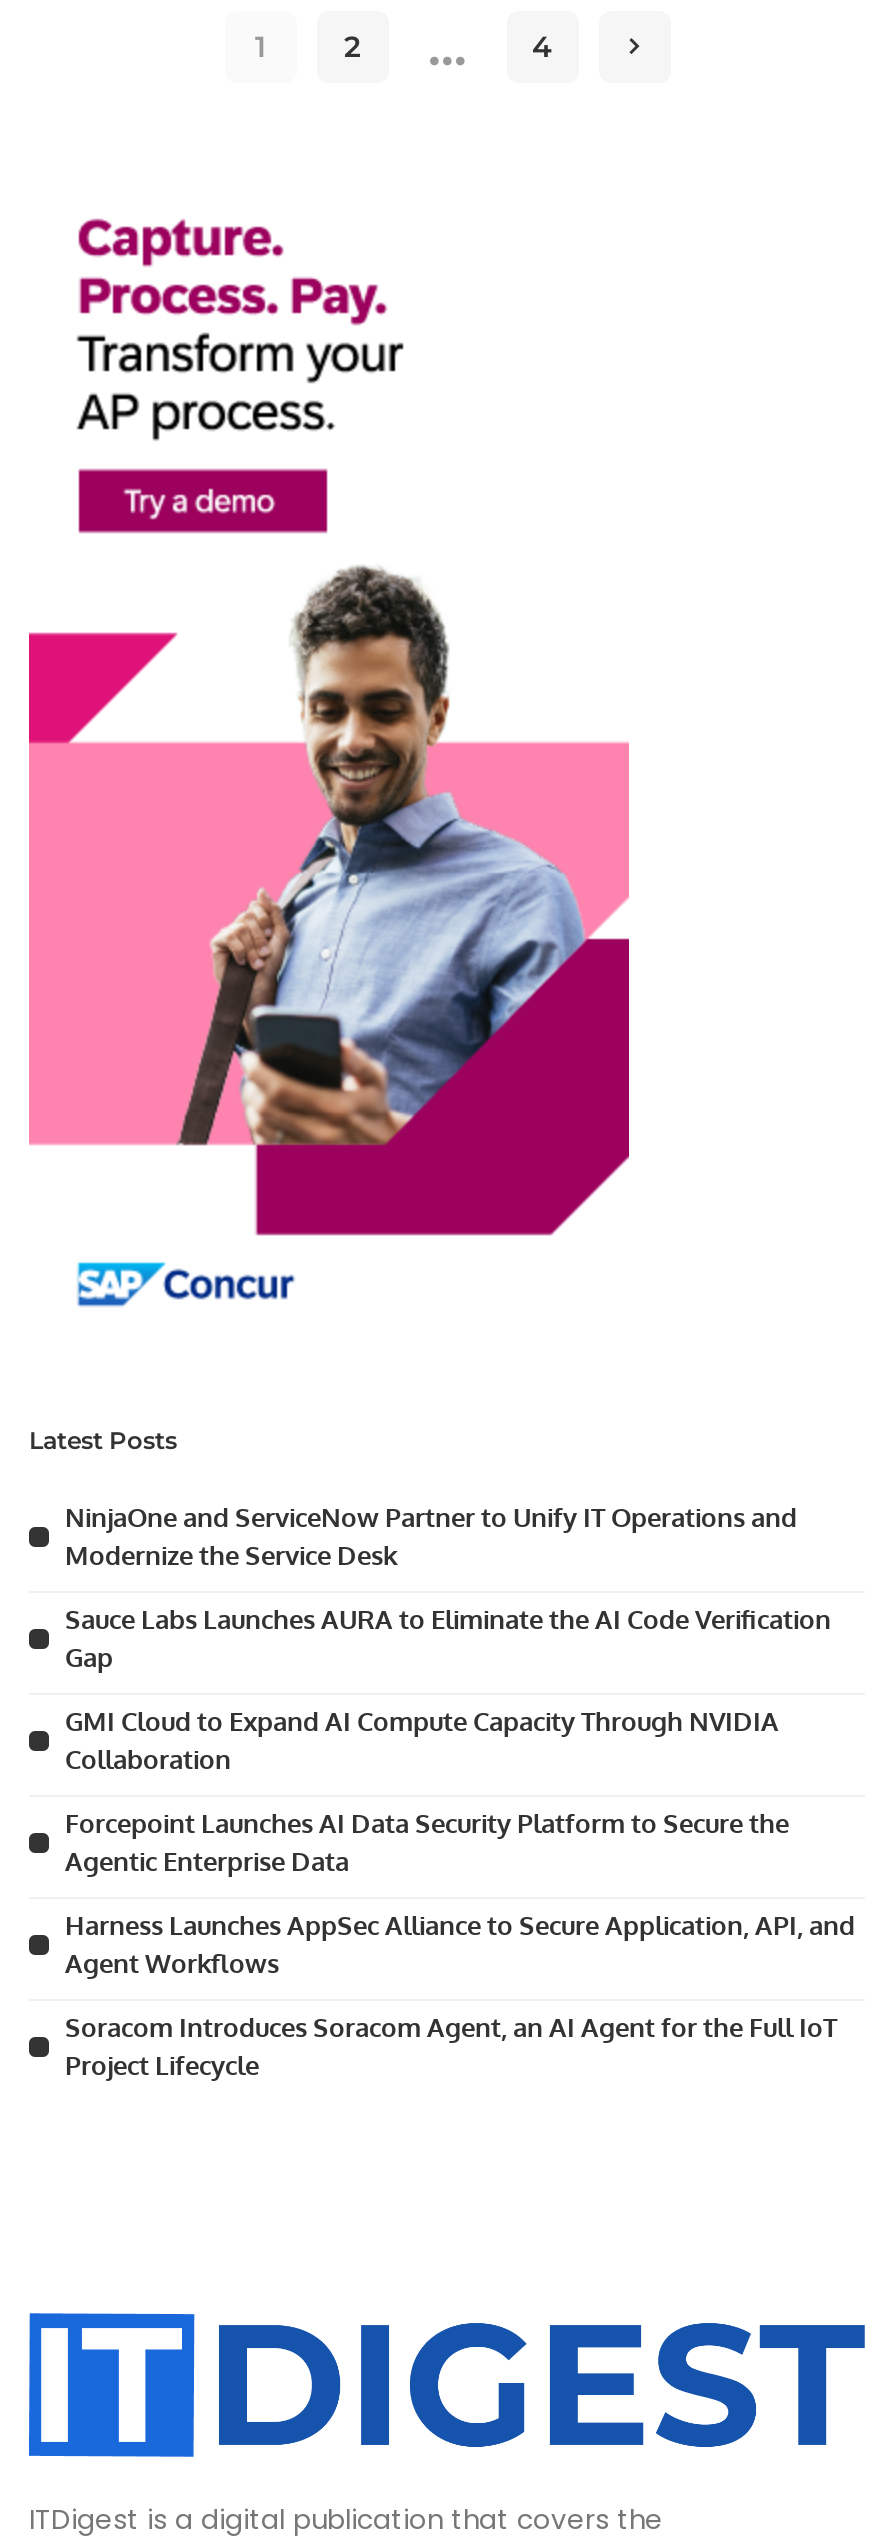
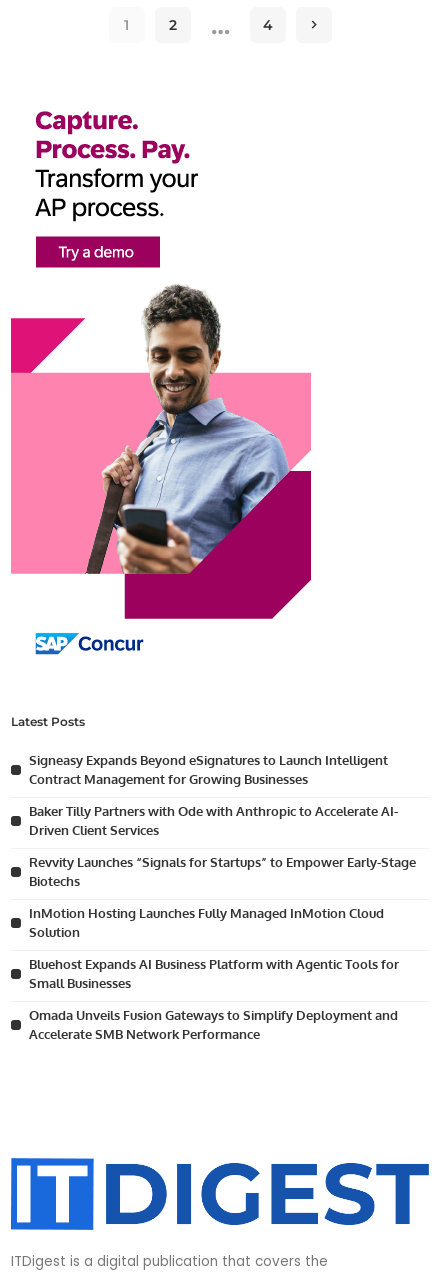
[65,1501,797,1571] NinjaOne and ServiceNow Partner to Unify IT Operations and | Modernize the Service Desk -> [29,752,388,787] Signeasy Expands Beyond eSignatures to Launch Intelligent | Contract Management for Growing Businesses
[65,1603,831,1673] Sauce Labs Launches AURA to Eliminate the AI Code Verification | Gap -> [29,803,398,838] Baker Tilly Partners with Ode with Anthropic to Accelerate AI- | Driven Client Services
[65,1705,779,1775] GMI Cloud to Expand AI Compute Capacity Through NVIDIA | Collaboration -> [29,854,416,889] Revvity Launches “Signals for Startups” to Empower Early-Stage | Biotechs
[65,1807,789,1877] Forcepoint Launches AI Data Security Platform to Secure the | Agentic Enterprise Data -> [29,905,384,940] InMotion Hosting Launches Fully Managed InMotion Cloud | Solution
[65,1909,855,1979] Harness Launches AppSec Alliance to Secure Application, API, and | Agent Workflows -> [29,956,399,991] Bluehost Expands AI Business Platform with Agentic Tools for | Small Businesses
[65,2011,837,2081] Soracom Introduces Soracom Agent, an AI Agent for the Full IoT | Project Lifecycle -> [29,1007,398,1042] Omada Unveils Fusion Gateways to Simplify Deployment and | Accelerate SMB Network Performance

